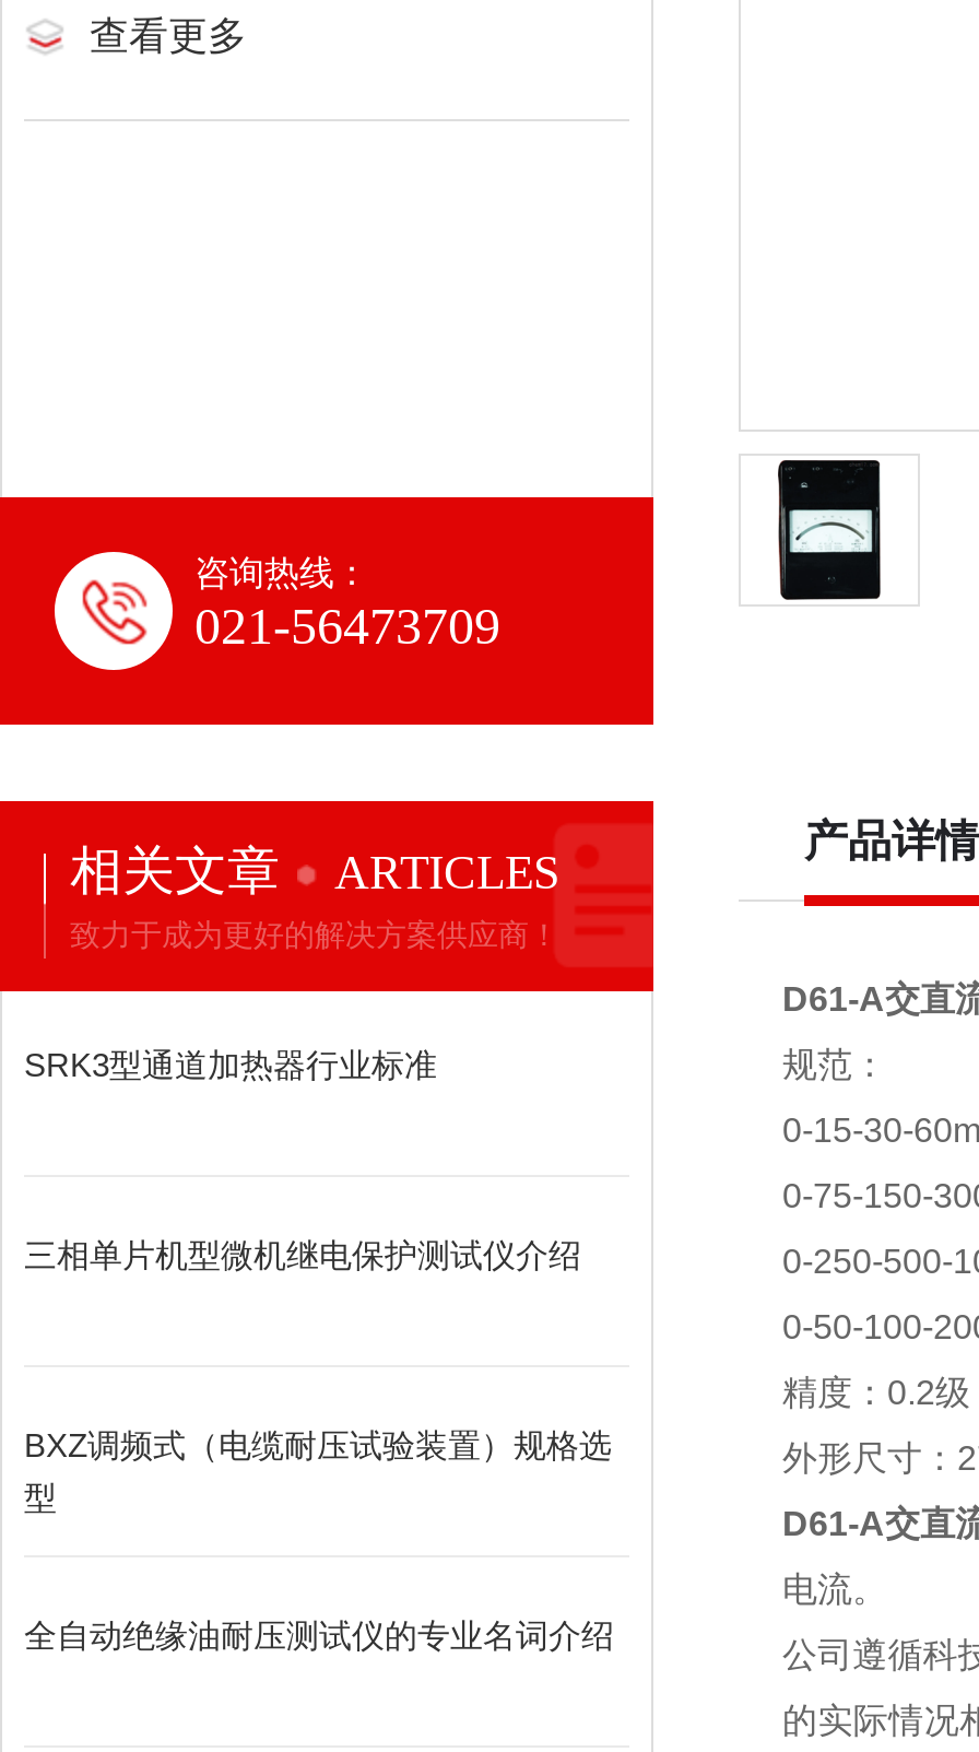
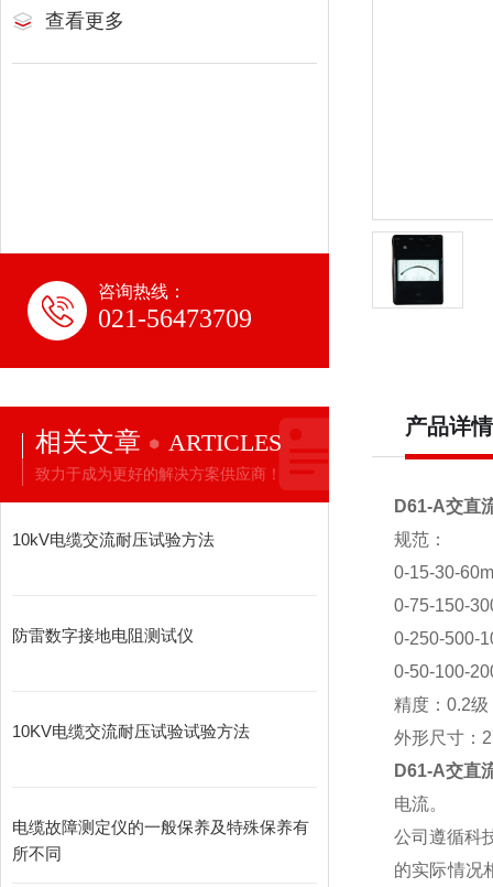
[24,1046,437,1083] SRK3型通道加热器行业标准 -> [12,530,215,549] 10kV电缆交流耐压试验方法
[24,1236,581,1273] 三相单片机型微机继电保护测试仪介绍 -> [12,626,194,645] 防雷数字接地电阻测试仪
[24,1426,612,1516] BXZ调频式（电缆耐压试验装置）规格选 | 型 -> [12,722,250,740] 10KV电缆交流耐压试验试验方法
[24,1616,614,1654] 全自动绝缘油耐压测试仪的专业名词介绍 -> [12,818,309,863] 电缆故障测定仪的一般保养及特殊保养有 | 所不同

